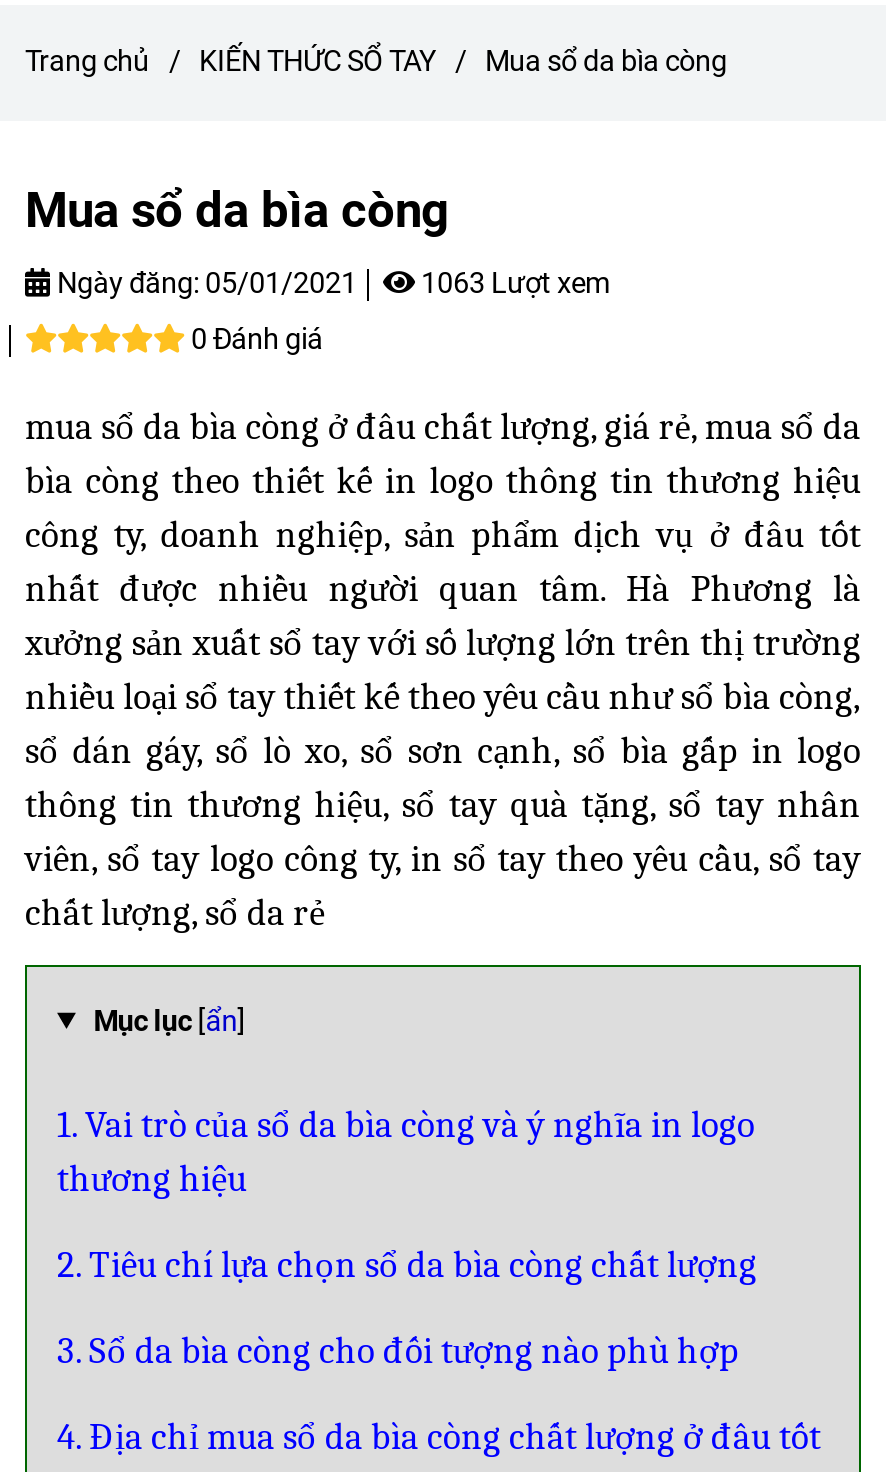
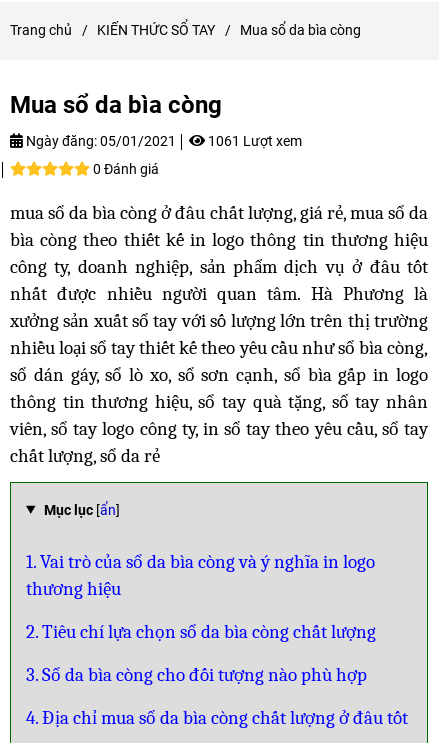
[51,267,609,301] Ngày đăng: 05/01/2021 1063 Lượt xem -> [23,133,302,150] Ngày đăng: 05/01/2021 1061 Lượt xem

